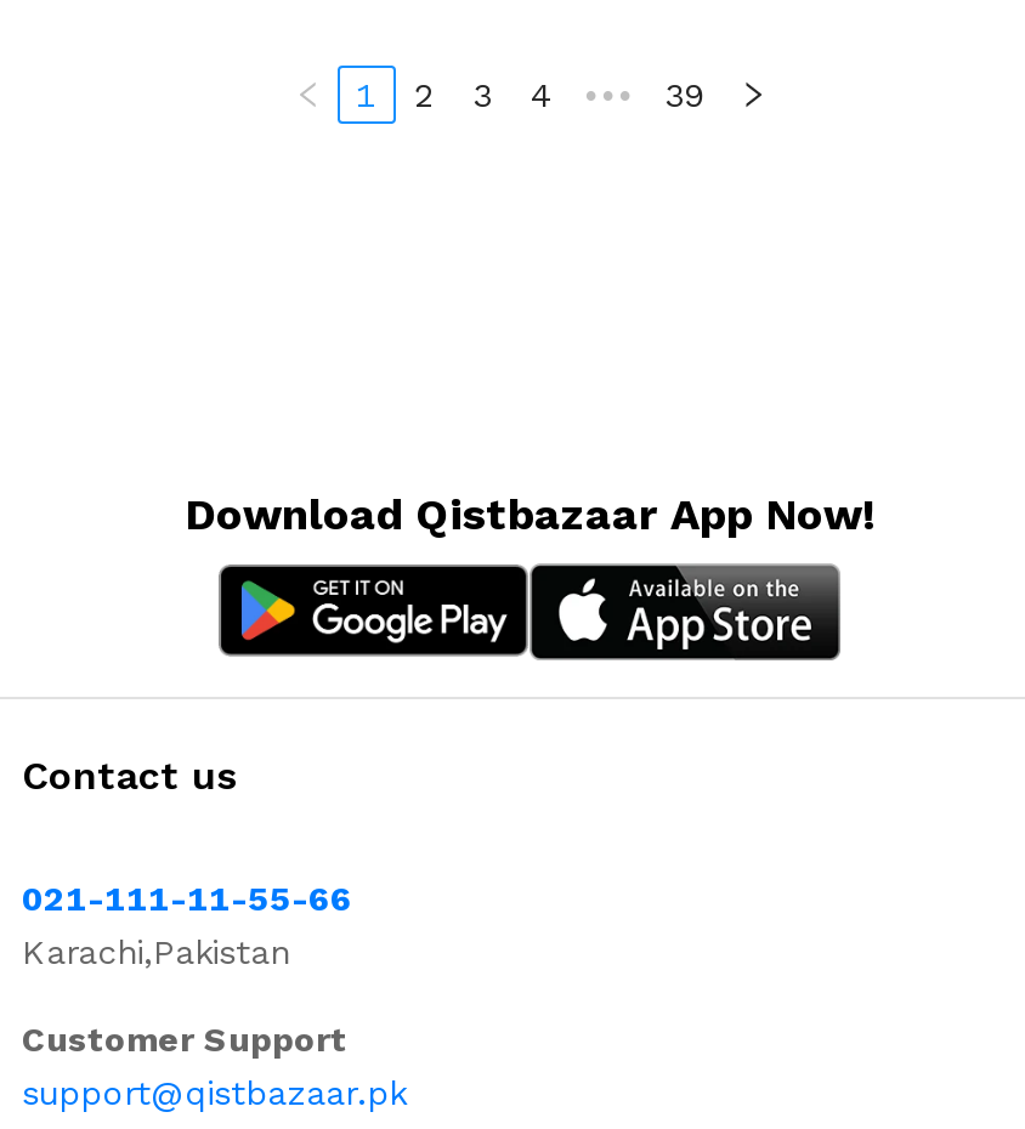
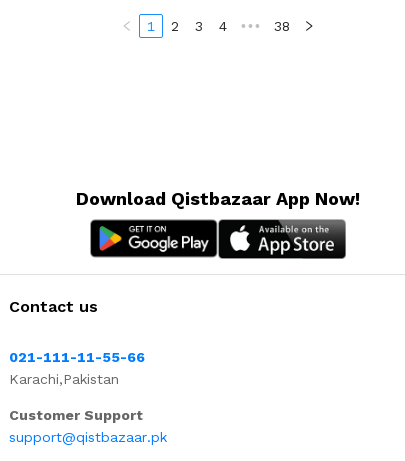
[664,75,706,114] 39 -> [274,18,290,34] 38

